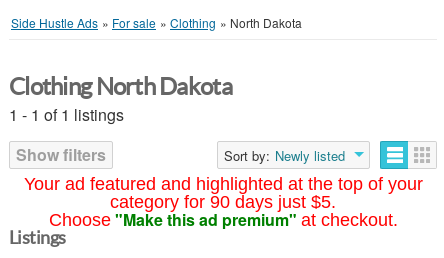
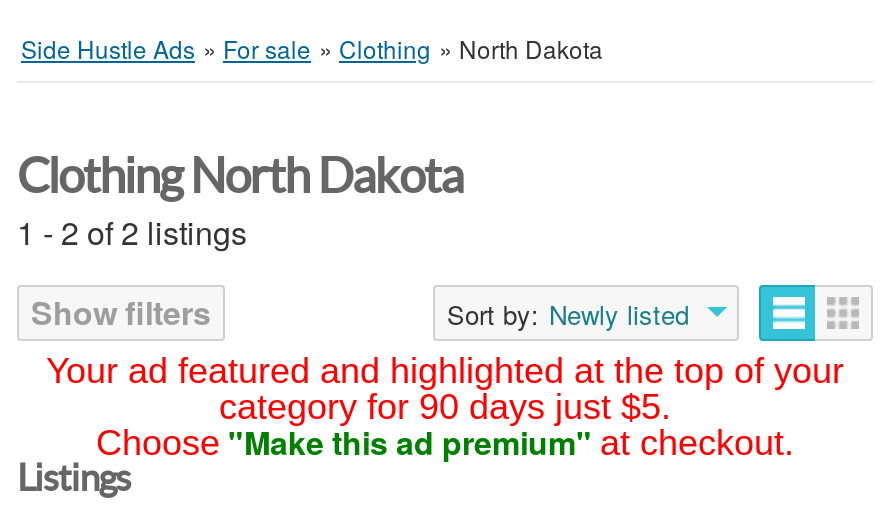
[9,103,124,126] 1 - 1 of 1 listings -> [17,209,247,255] 1 - 2 of 2 listings

